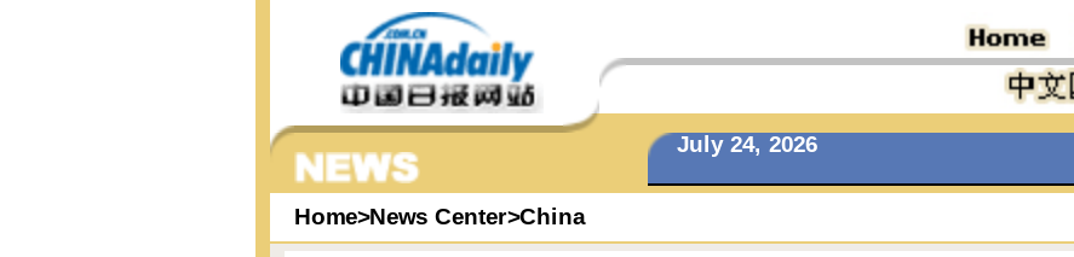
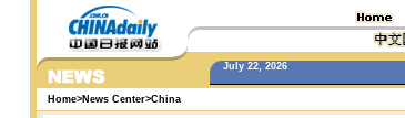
[677,133,817,157] July 24, 2026 -> [223,61,287,72] July 22, 2026

